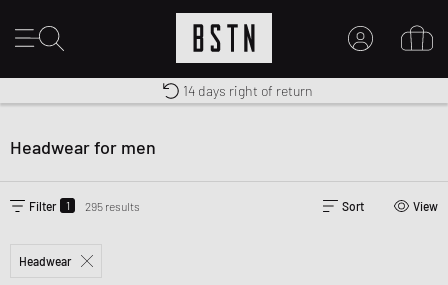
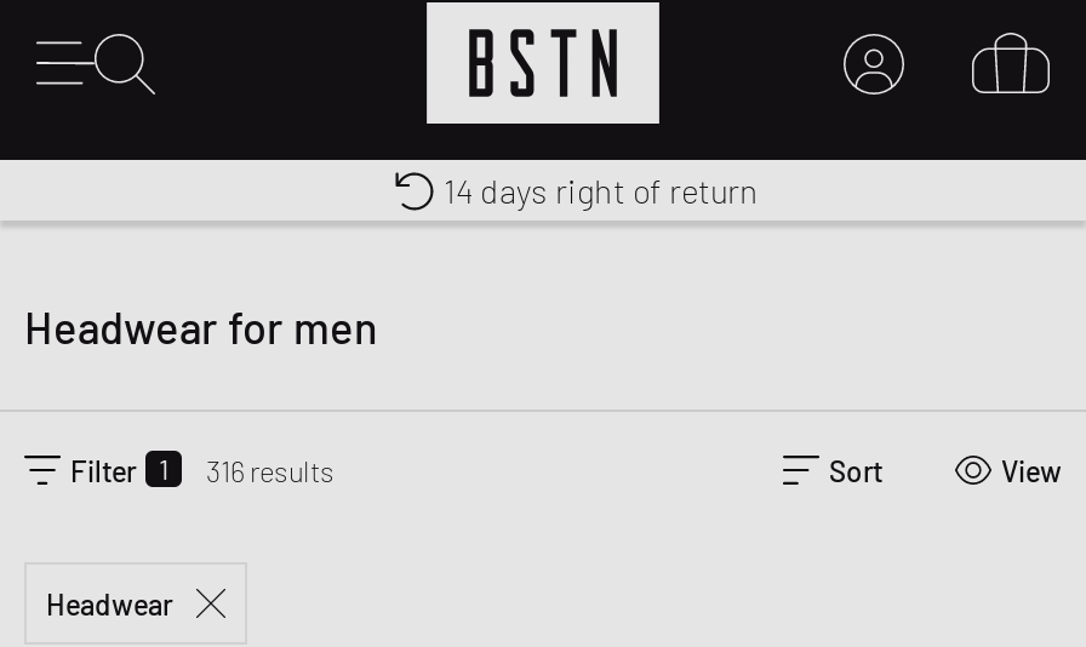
[29,198,140,213] Filter 1 295 results -> [70,451,335,487] Filter 1 316 results

